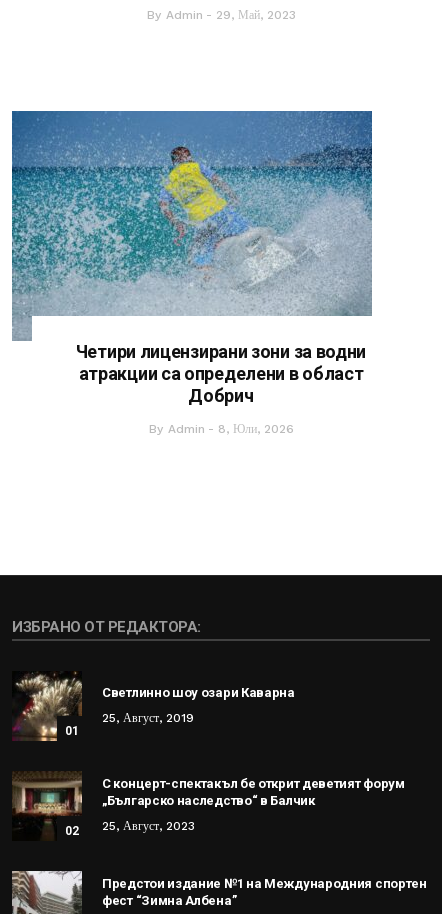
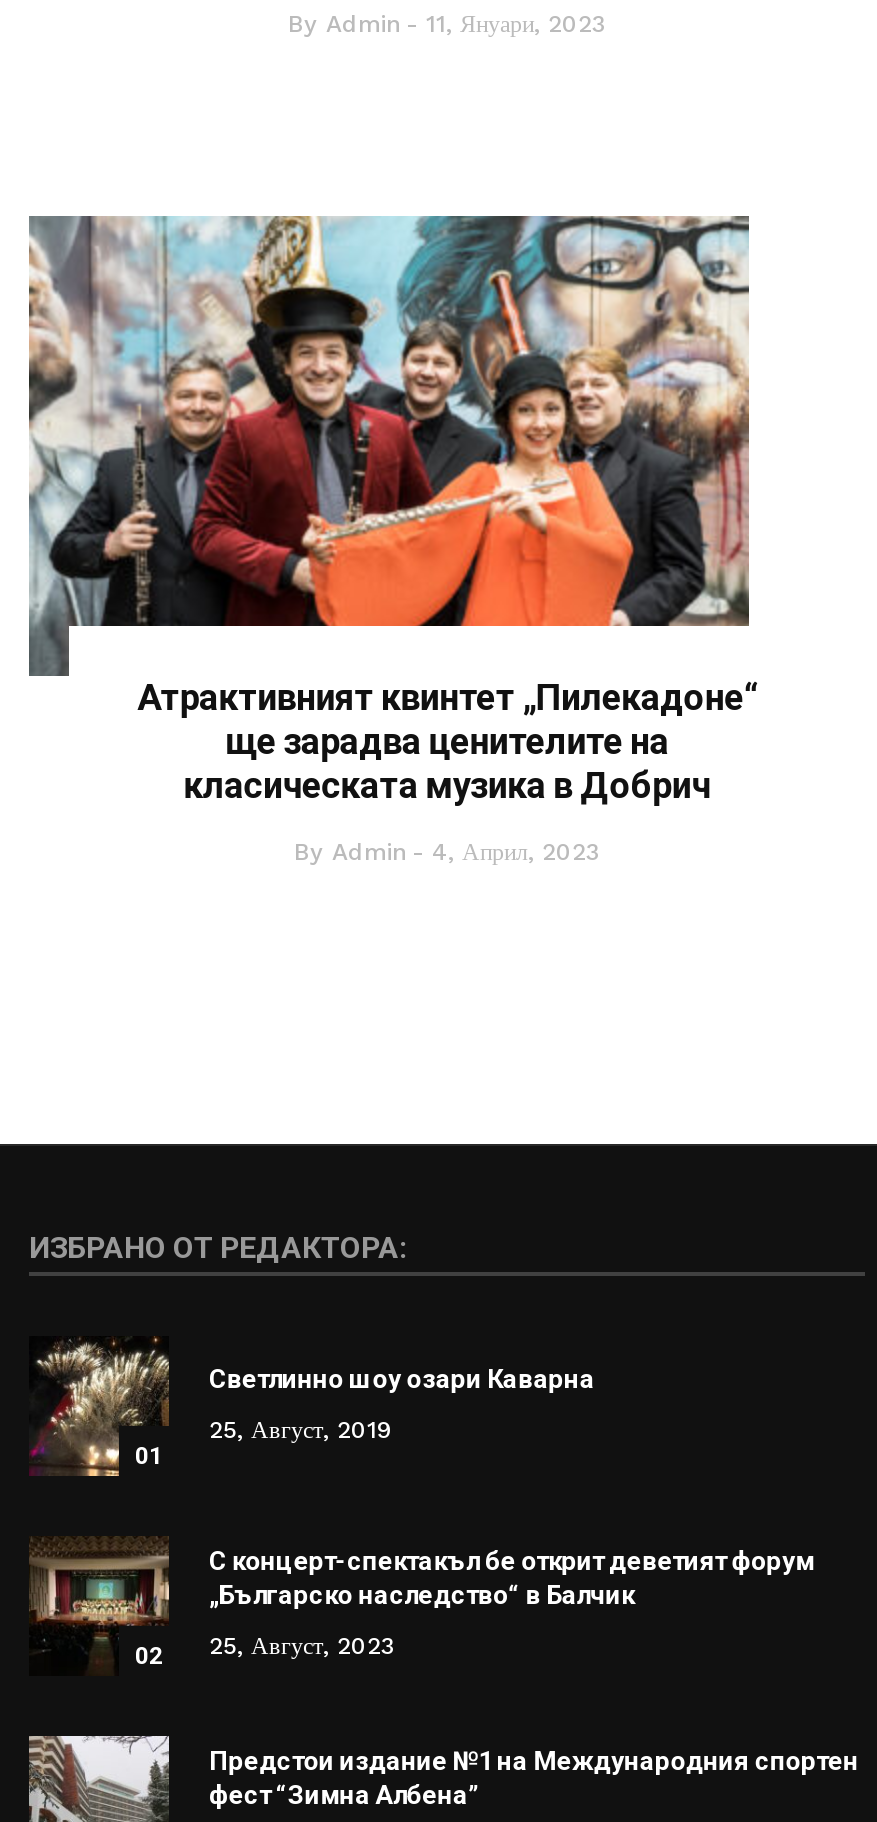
[146,8,295,22] By Admin 29, Май, 2023 -> [288,10,606,38] By Admin 11, Януари, 2023
[11,110,373,406] [image] | Четири лицензирани зони за водни | атракции са определени в област | Добрич -> [27,214,757,806] [image] | Атрактивният квинтет „Пилекадоне“ | ще зарадва ценителите на | класическата музика в Добрич
[148,422,293,436] By Admin 8, Юли, 2026 -> [294,838,600,866] By Admin 4, Април, 2023

